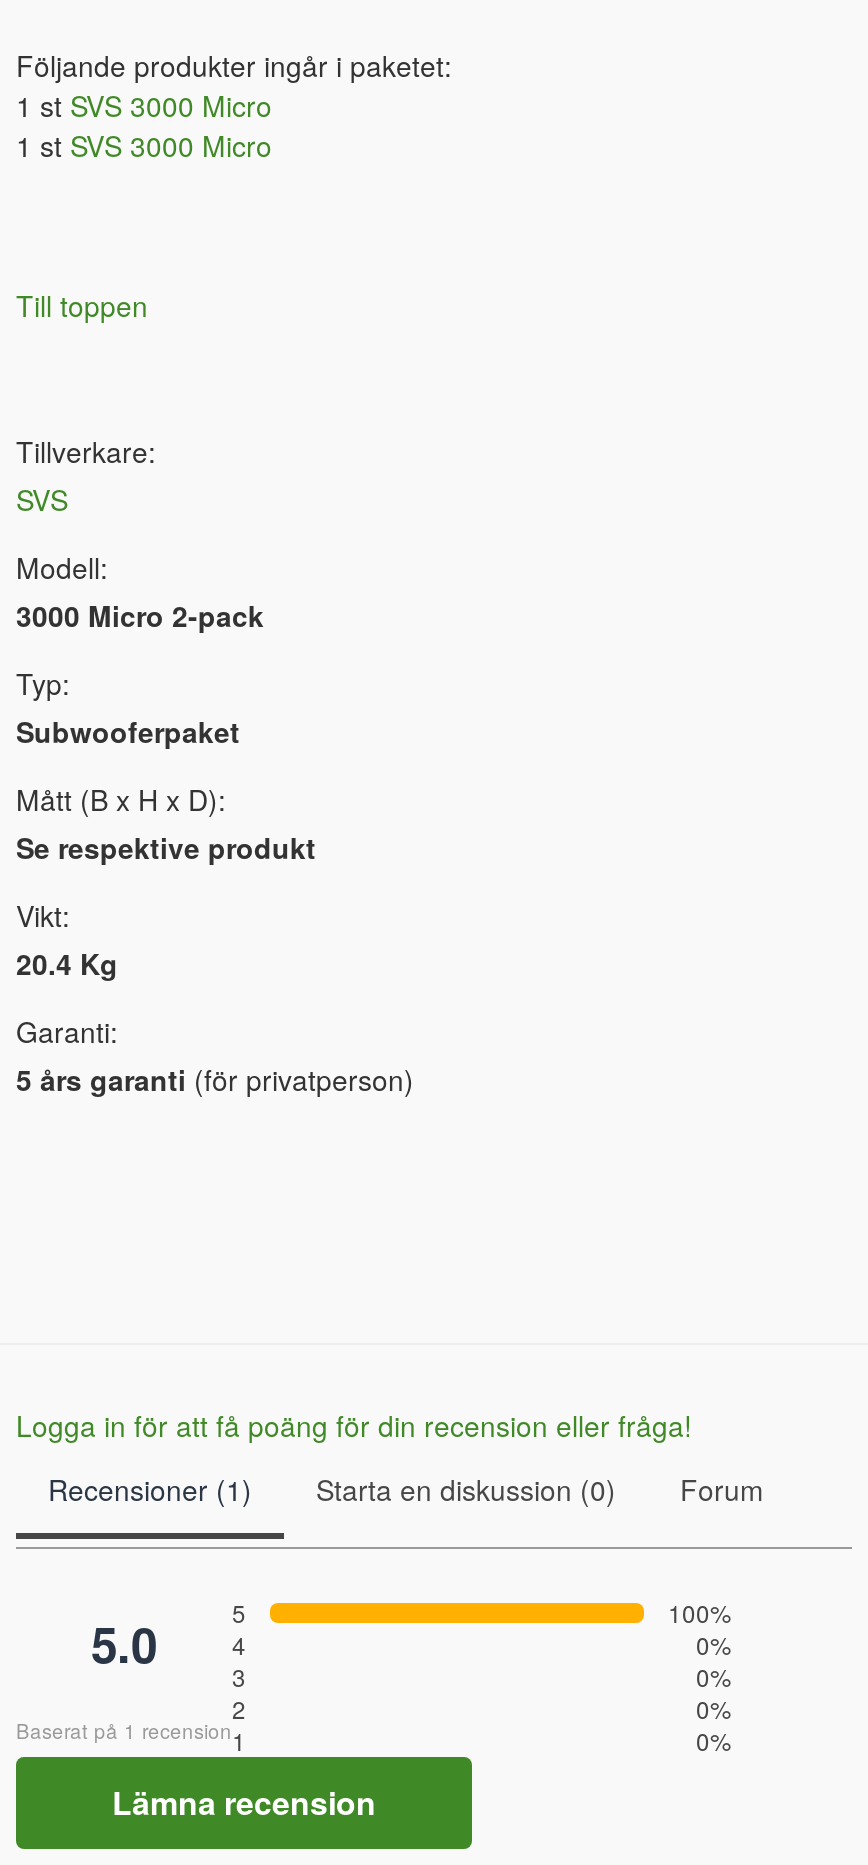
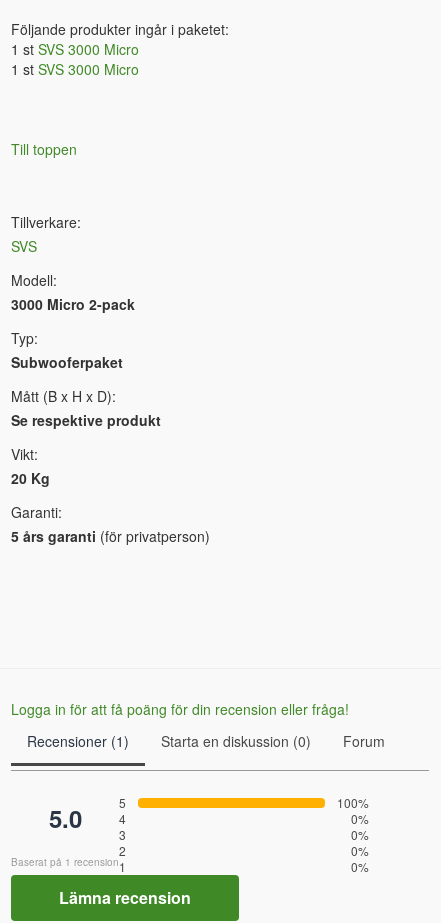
[16,944,118,984] 20.4 Kg -> [11,468,50,488] 20 Kg

